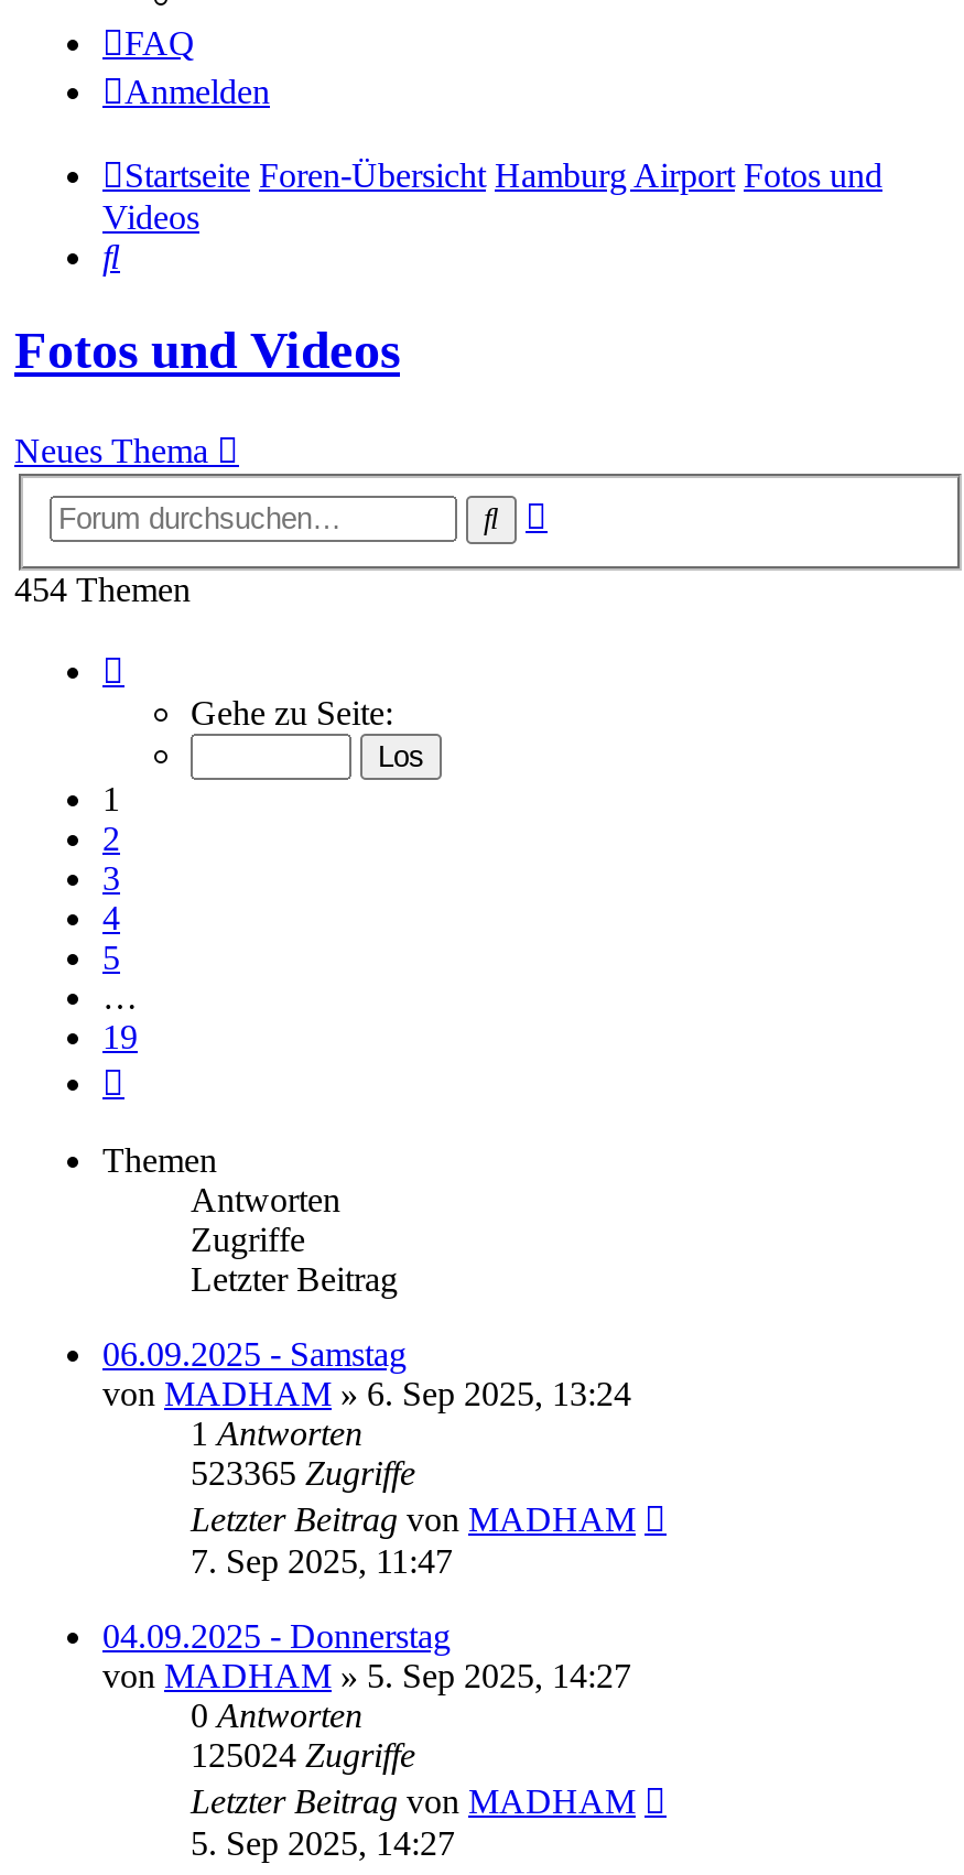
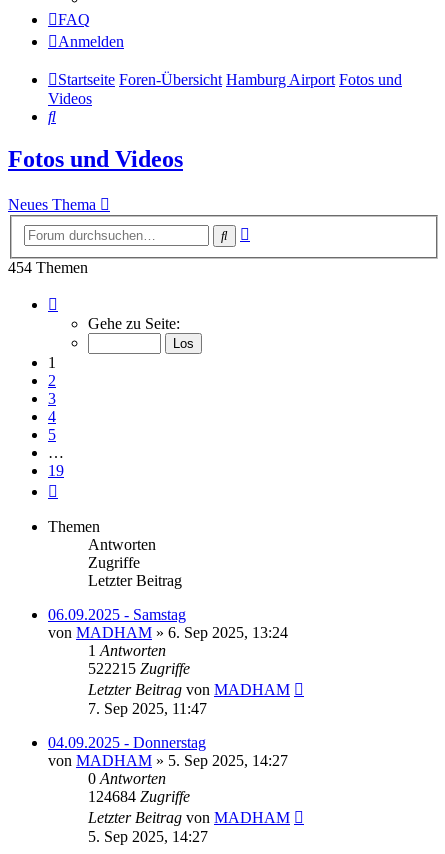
[191,1454,415,1491] 523365 Zugriffe -> [88,660,190,677] 522215 Zugriffe
[191,1736,415,1773] 125024 Zugriffe -> [88,788,190,805] 124684 Zugriffe

